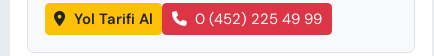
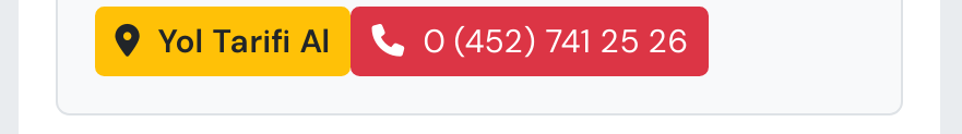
[195,9,322,29] 0 (452) 225 49 99 -> [423,20,687,63] 0 (452) 741 25 26

